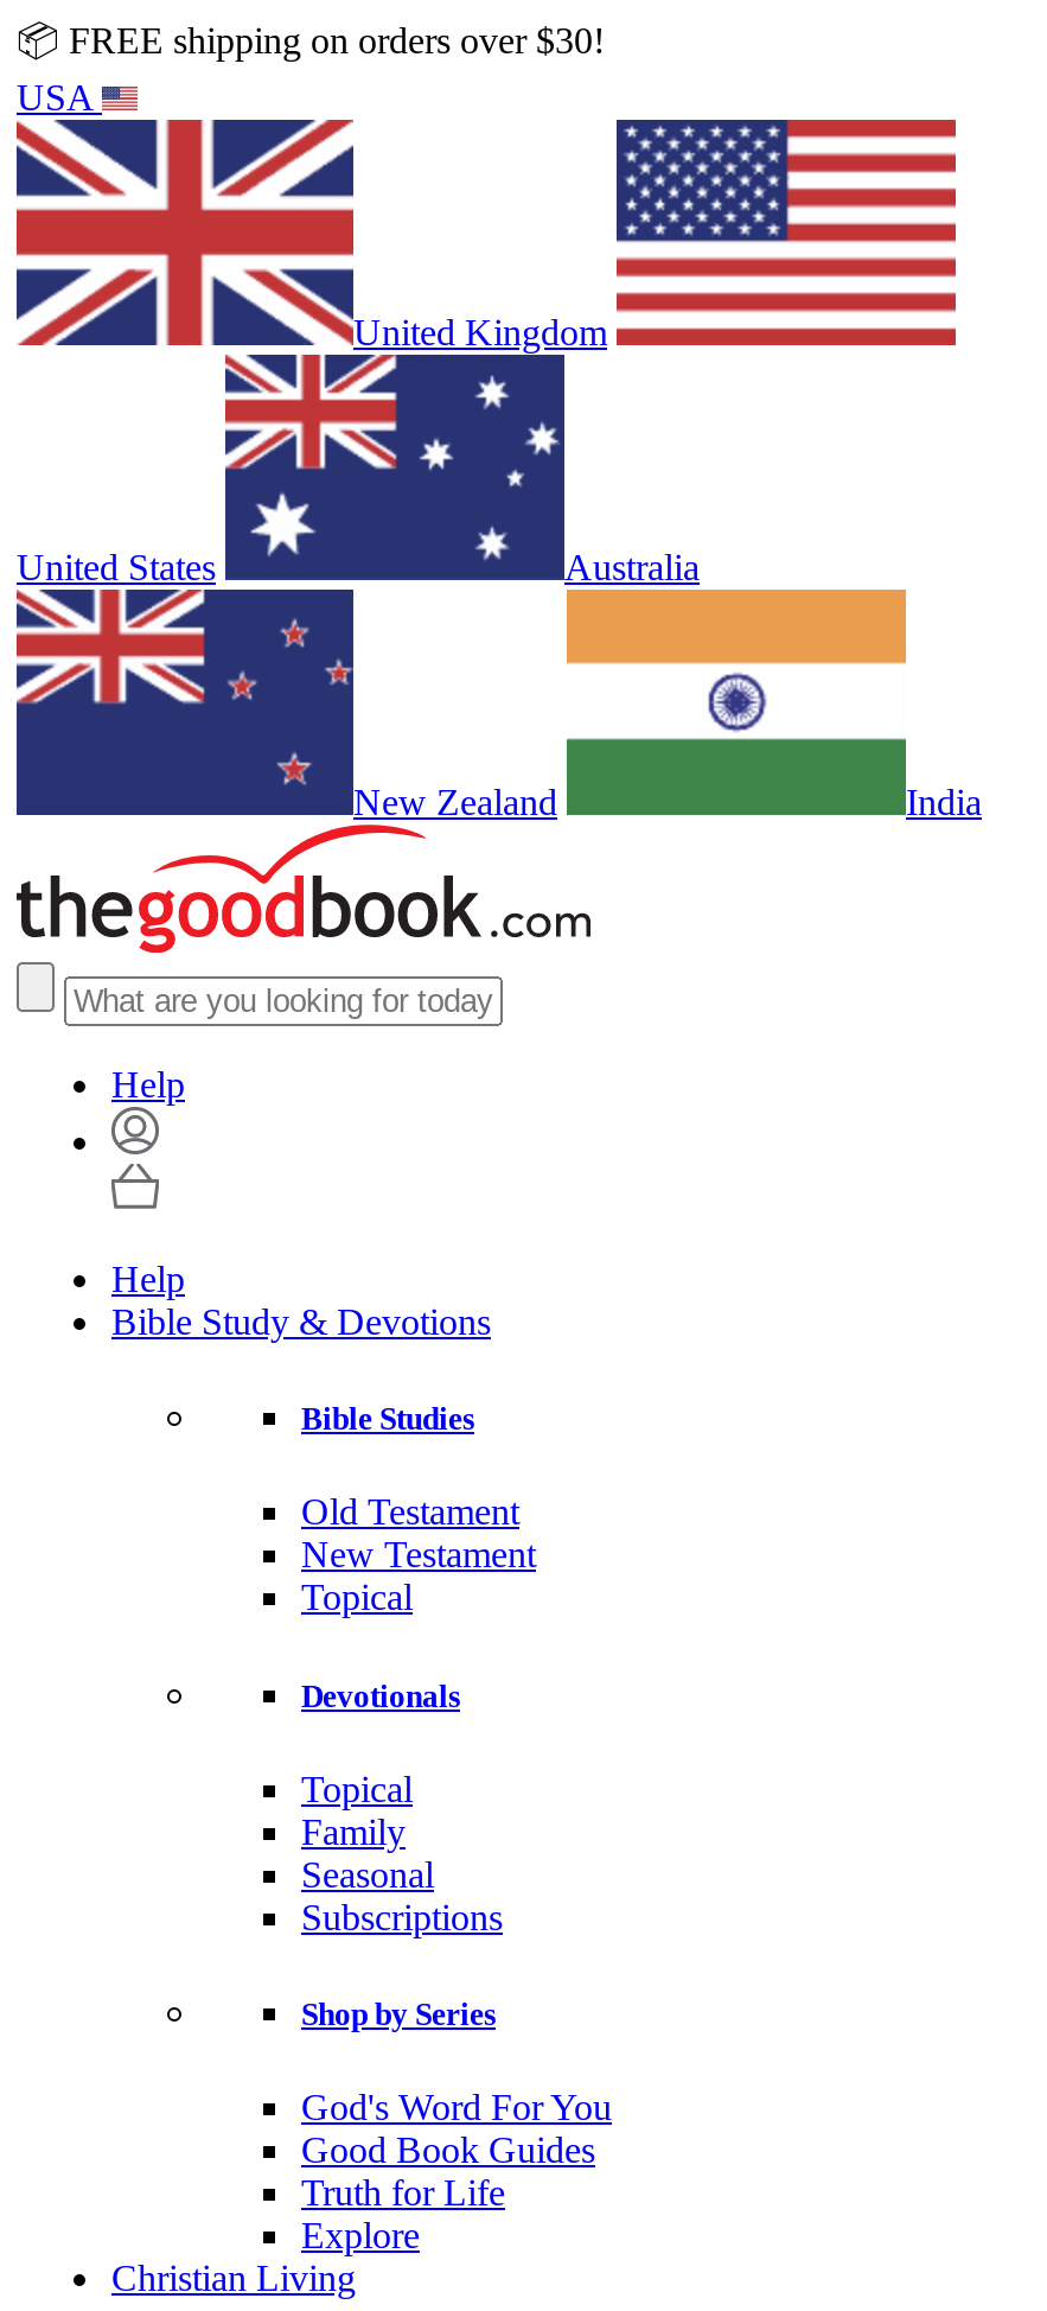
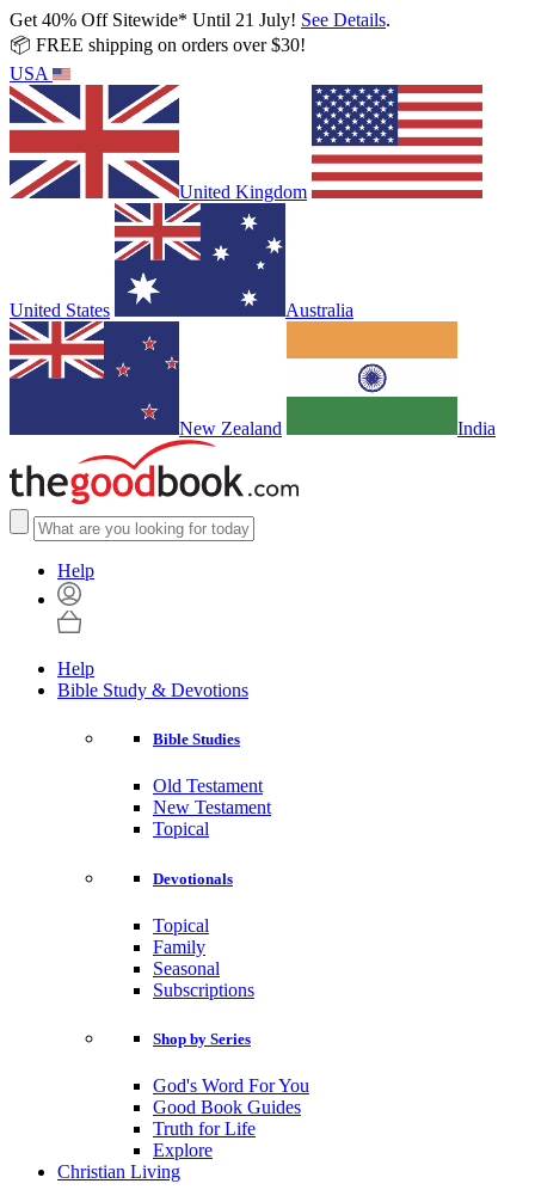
none -> [10,10,391,30] Get 40% Off Sitewide* Until 21 July! See Details.

